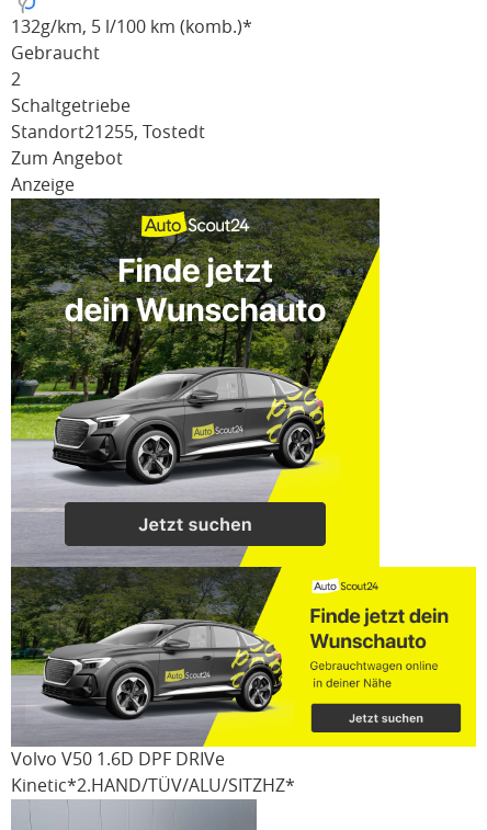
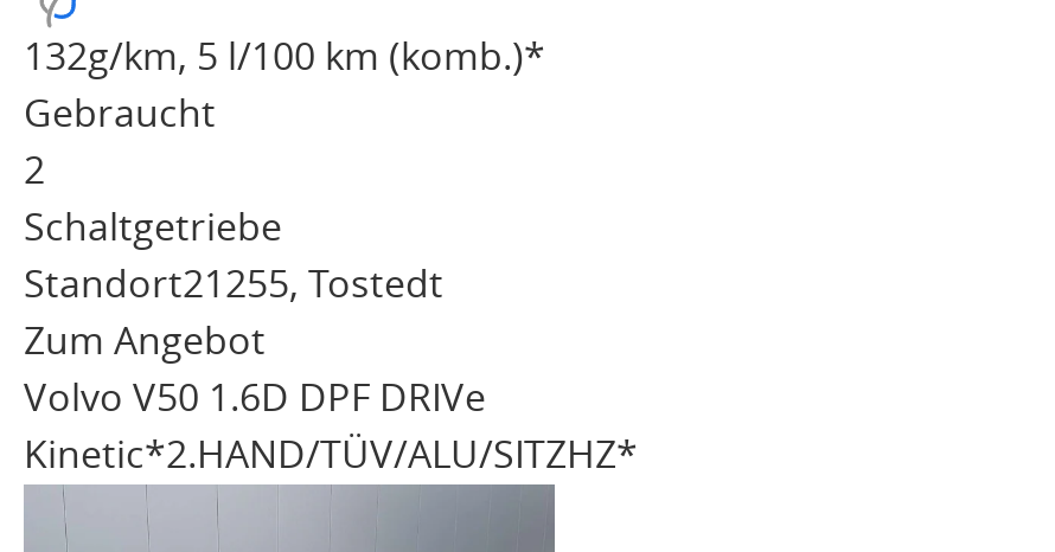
[11,174,75,195] Anzeige -> none
[10,197,477,748] [image] -> none

